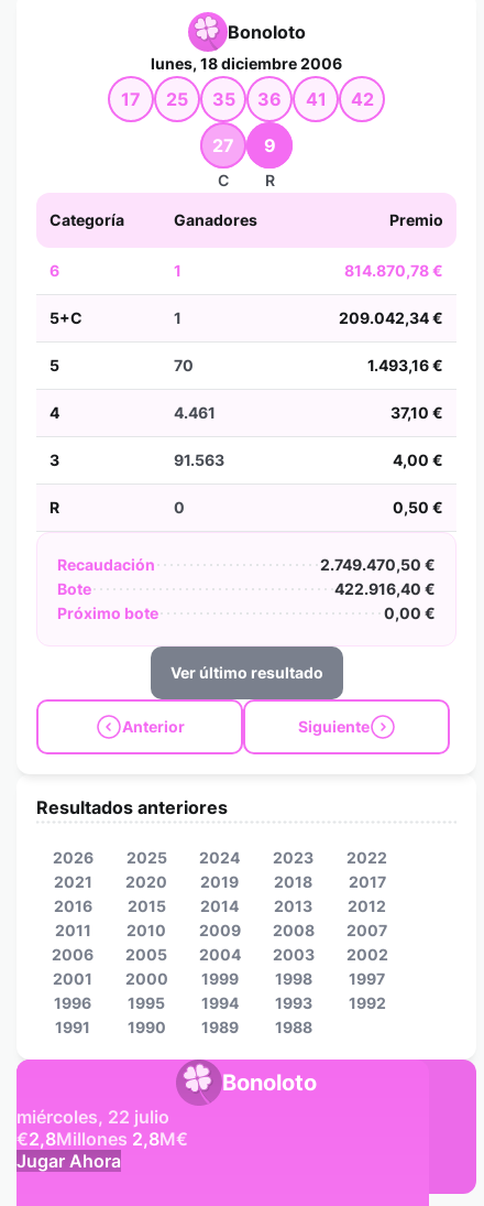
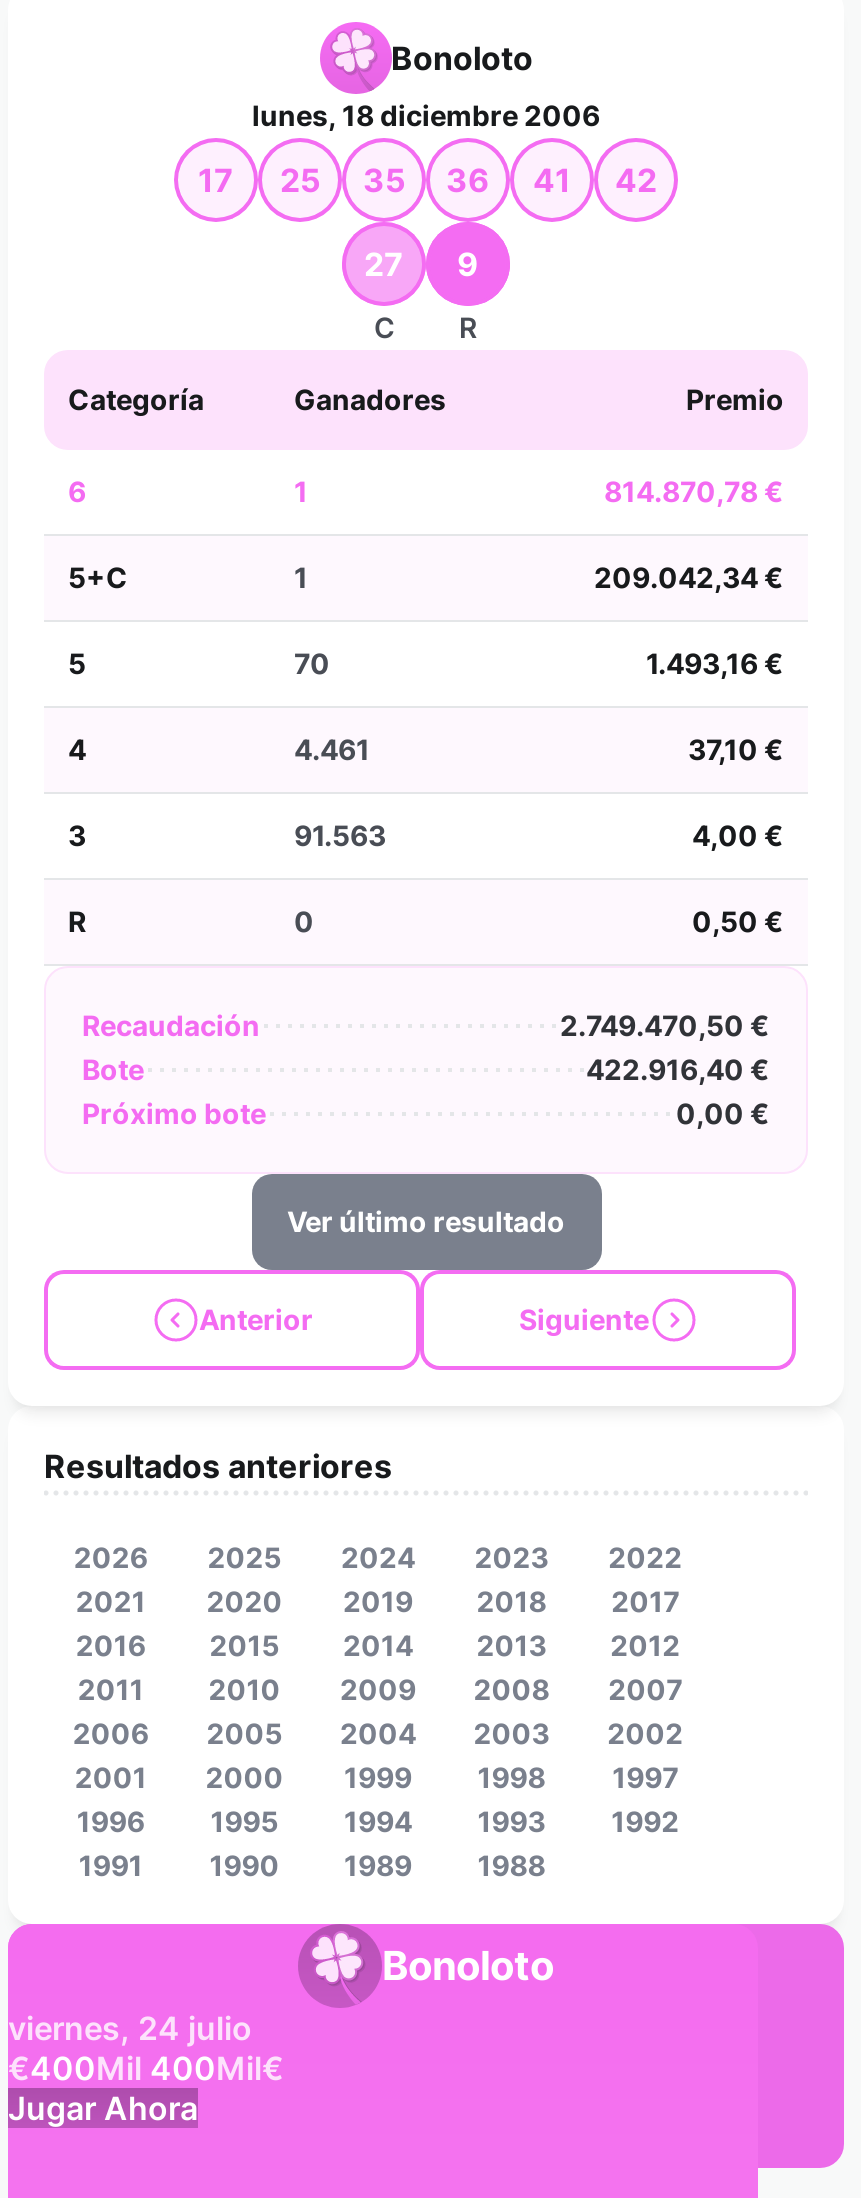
[16,1106,188,1150] miércoles, 22 julio | €2,8Millones 2,8M€ -> [8,2008,284,2088] viernes, 24 julio | €400Mil 400Mil€

